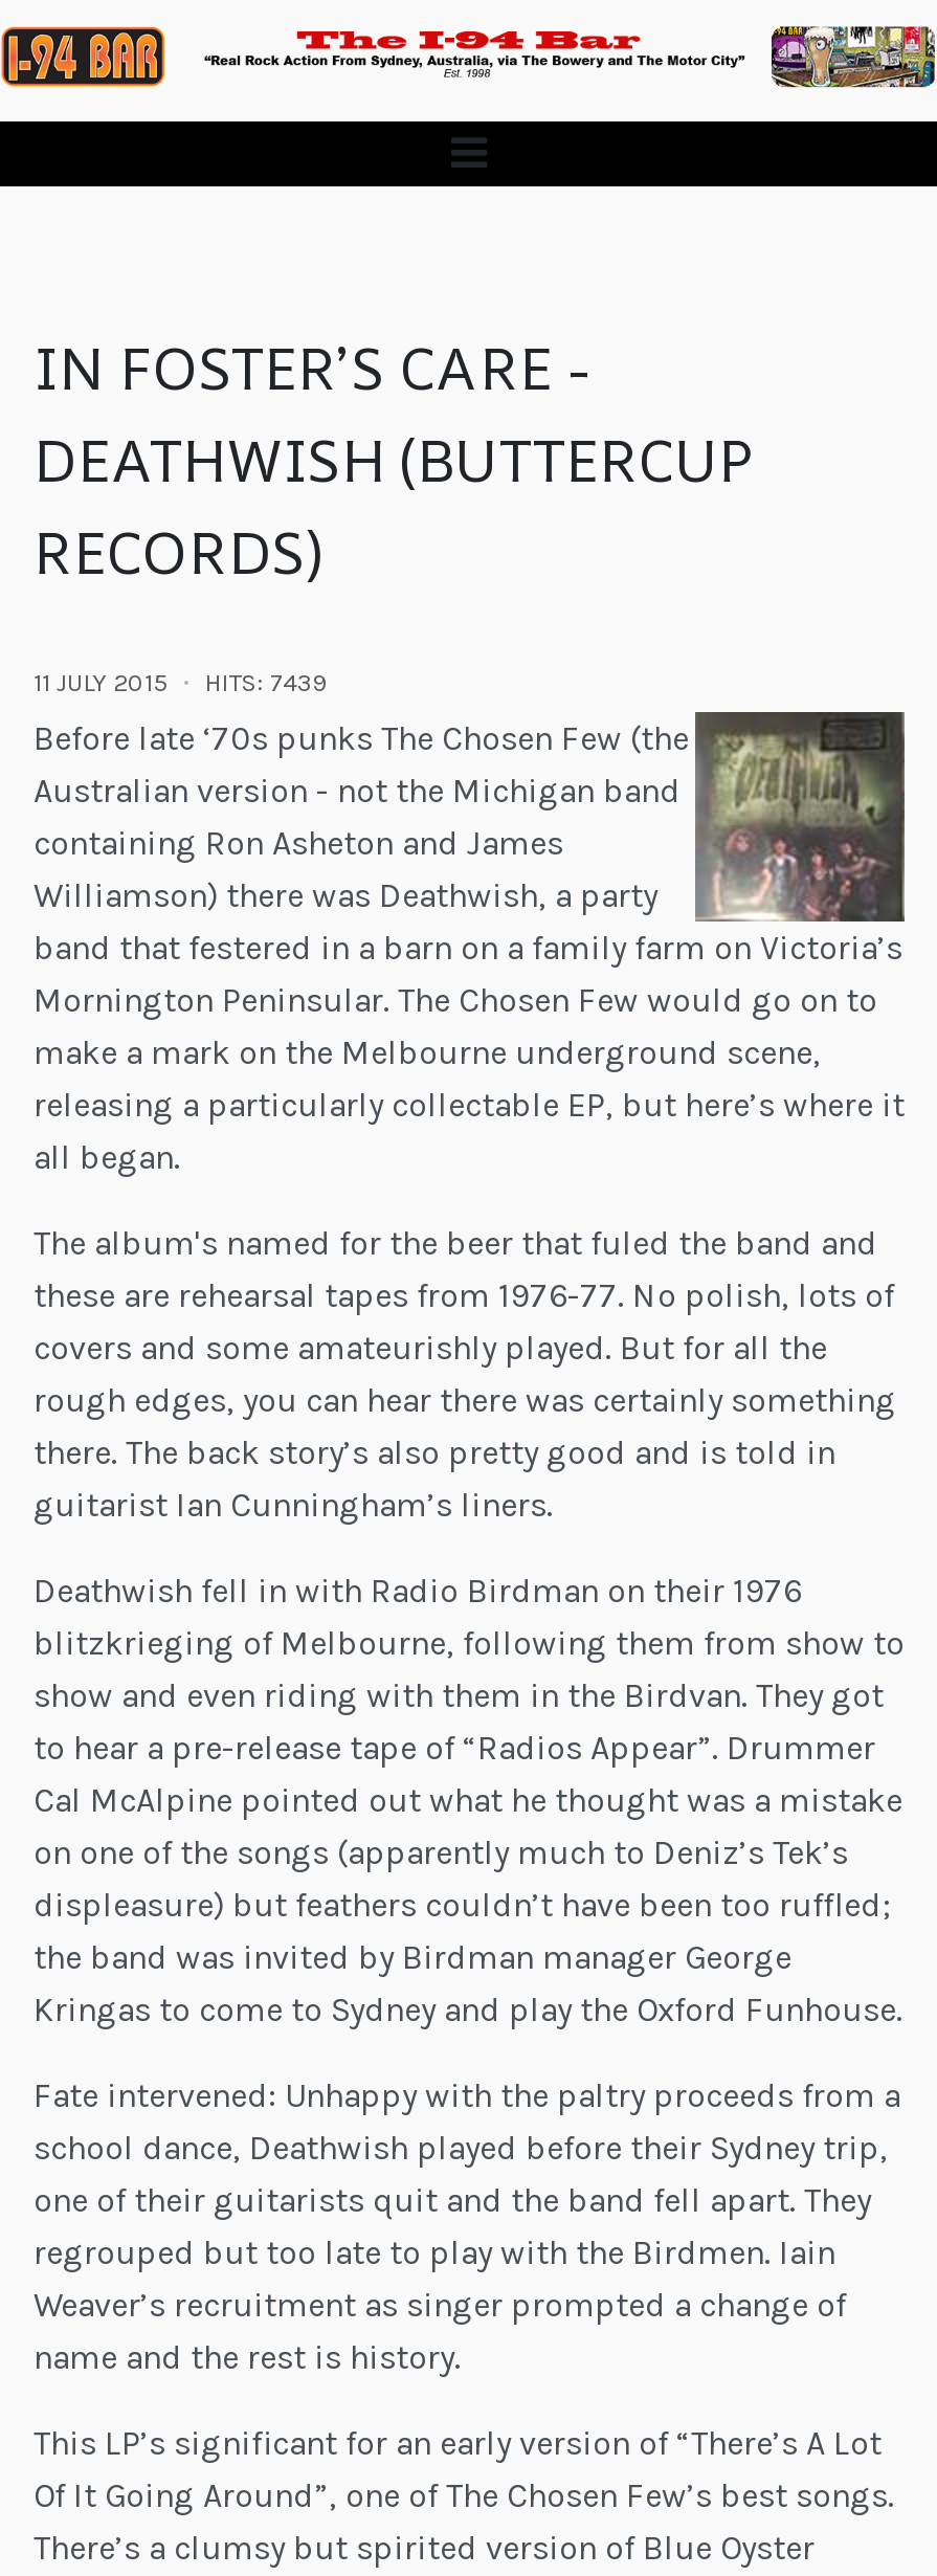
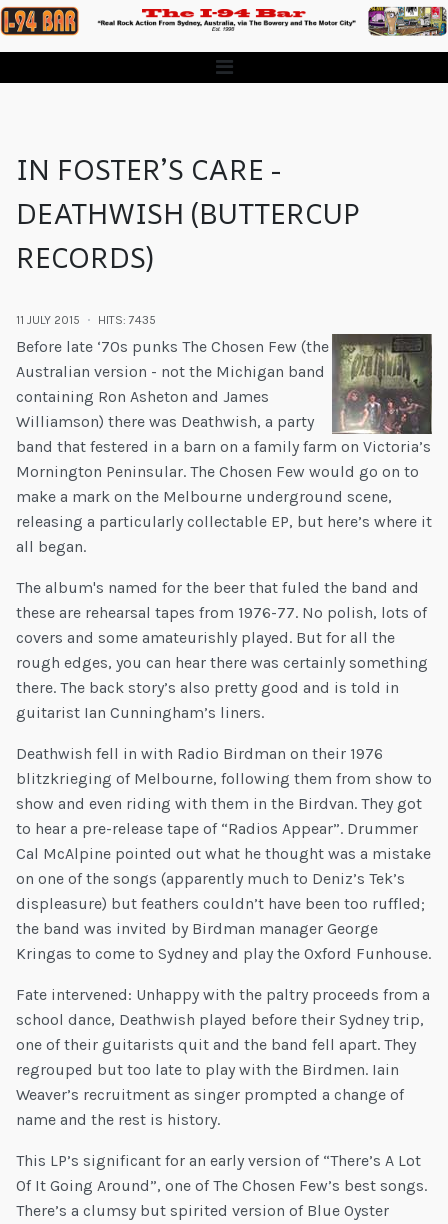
[34,668,329,697] 11 JULY 2015 HITS: 7439 -> [16,313,156,327] 11 JULY 2015 HITS: 7435

